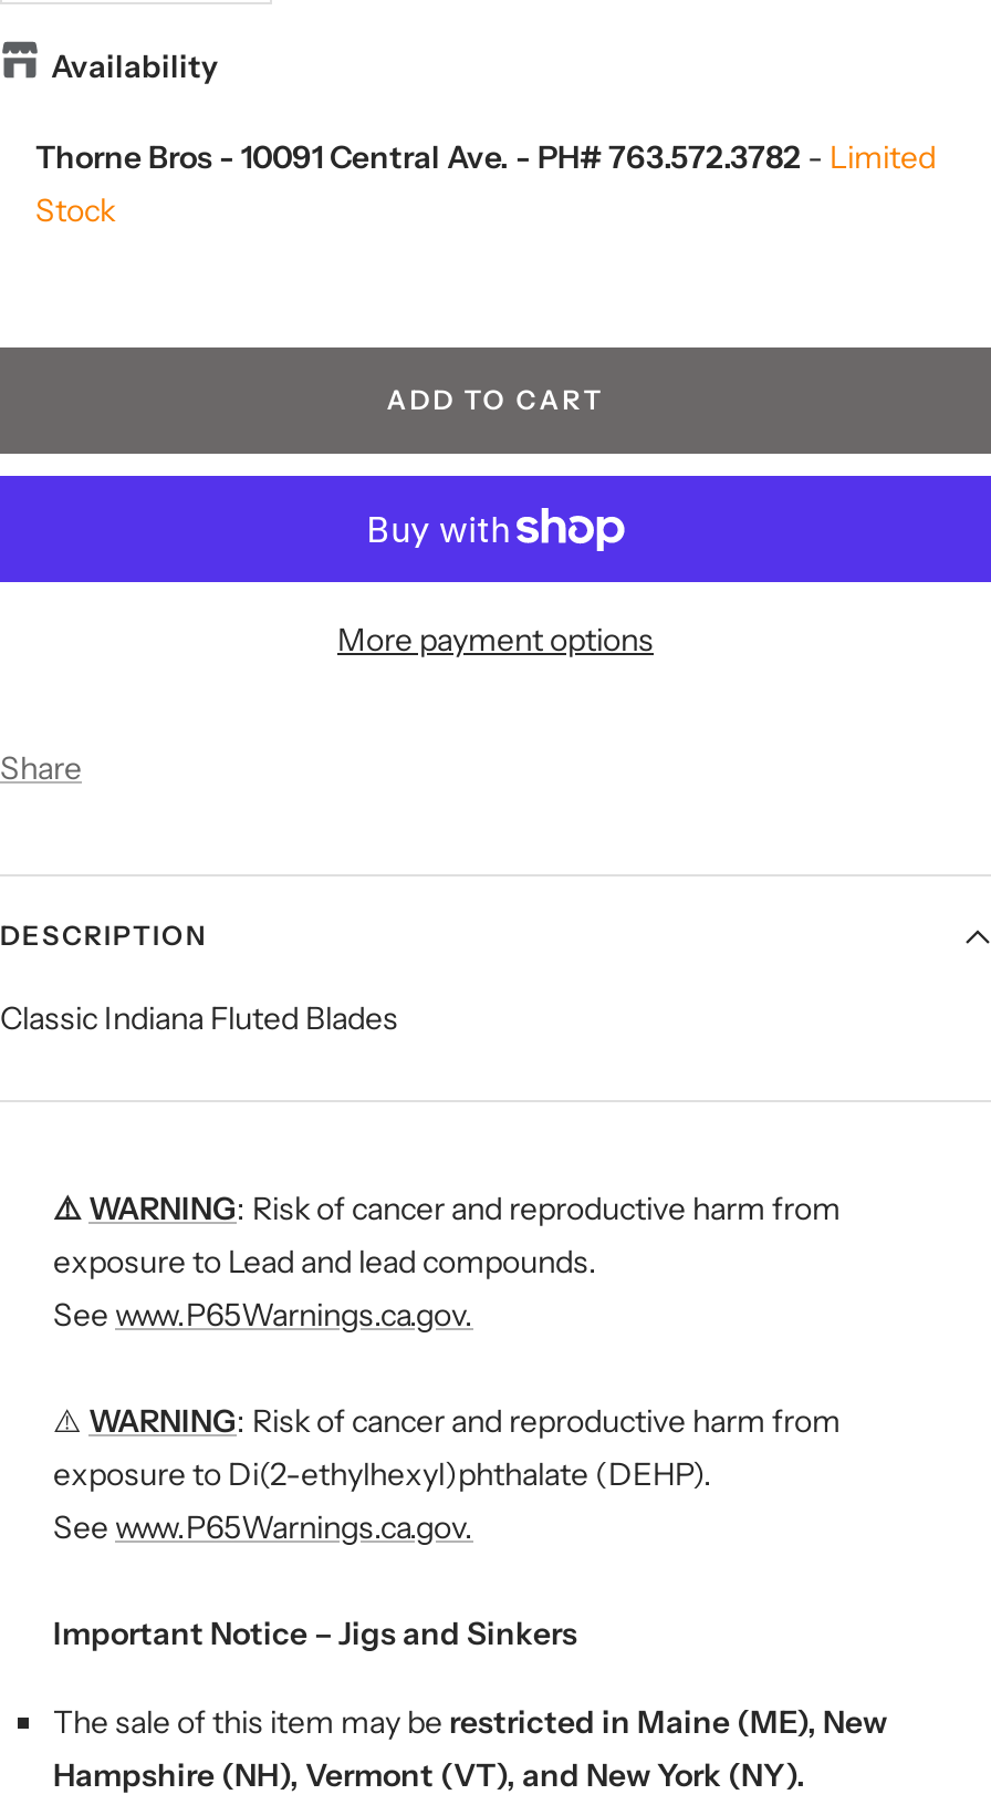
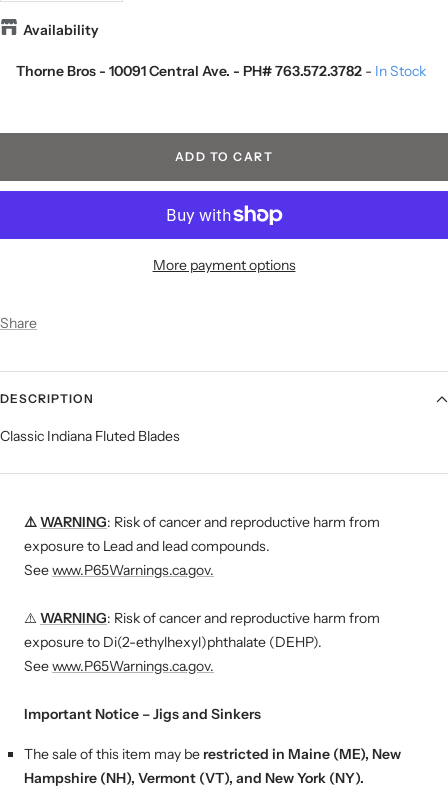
[35,137,936,230] Thorne Bros - 10091 Central Ave. - PH# 763.572.3782 - Limited | Stock -> [16,62,426,80] Thorne Bros - 10091 Central Ave. - PH# 763.572.3782 - In Stock

